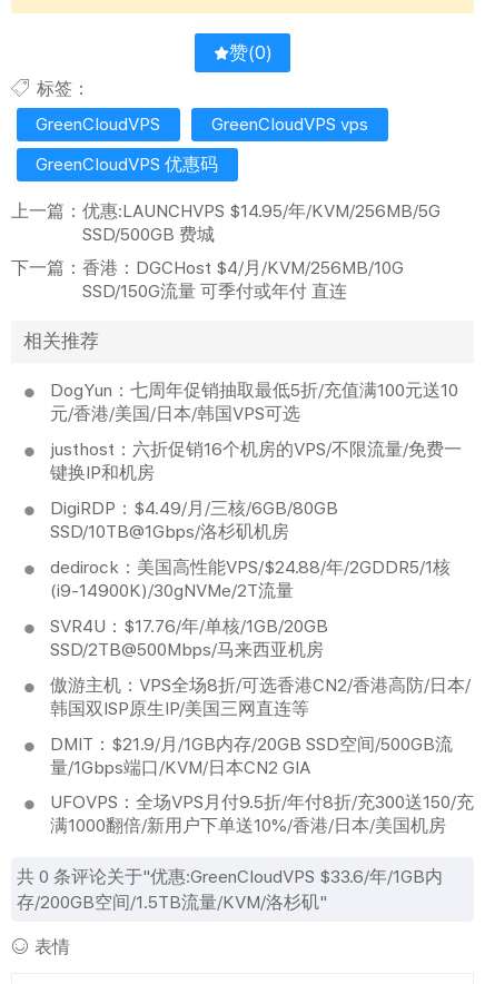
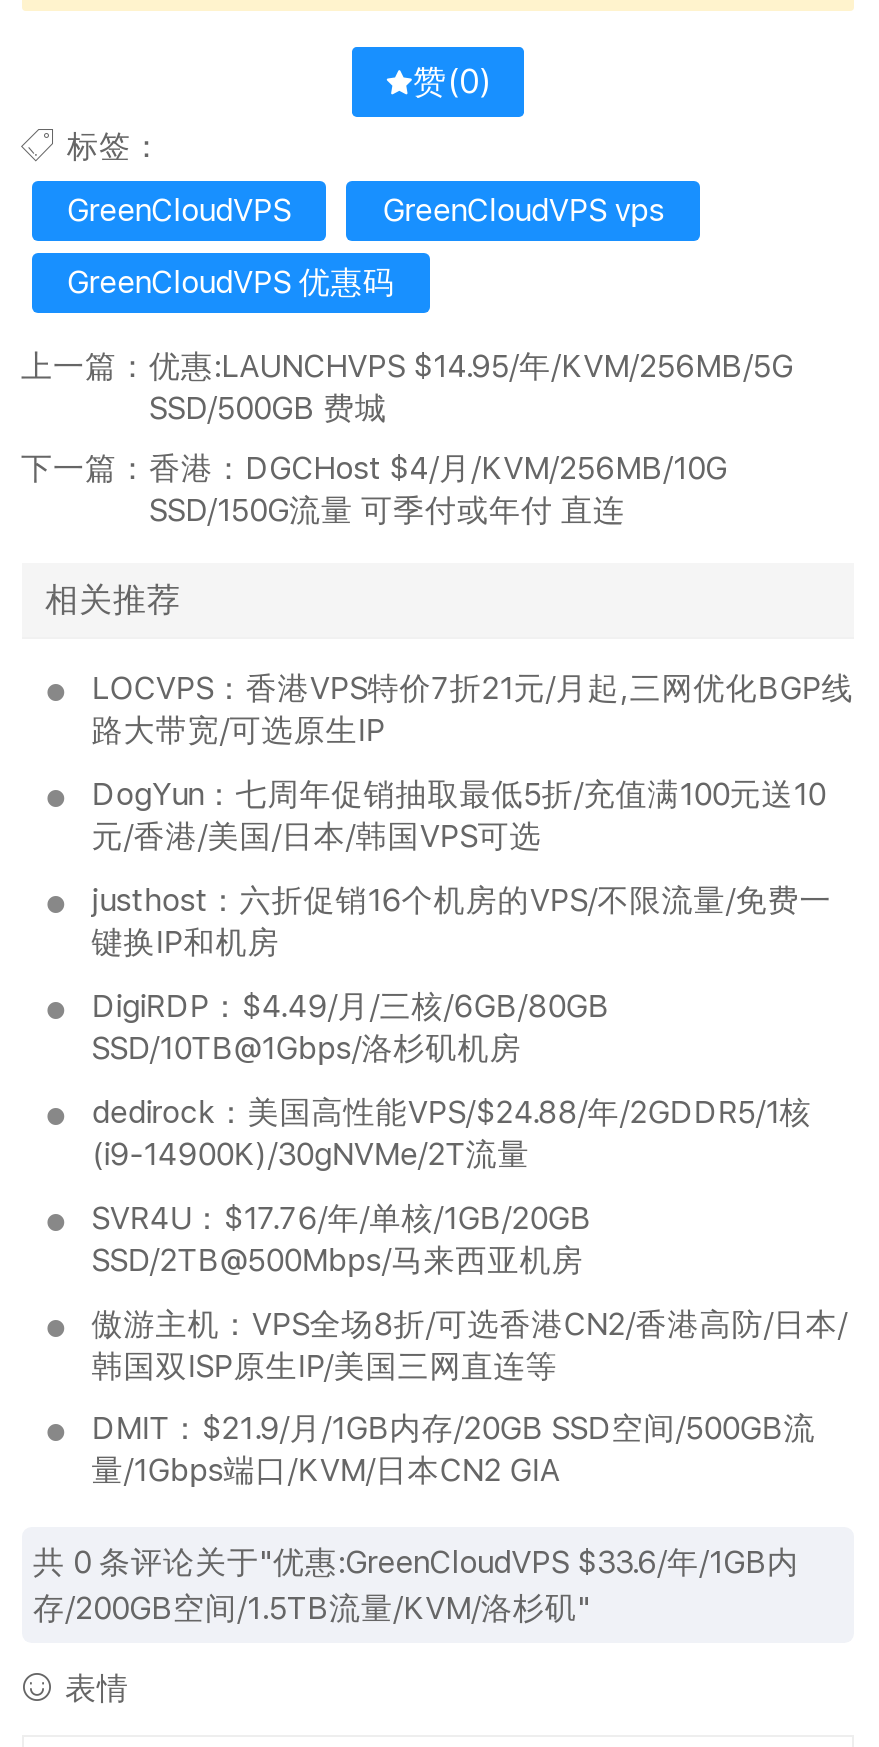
none -> [91,670,853,750] LOCVPS：香港VPS特价7折21元/月起,三网优化BGP线 | 路大带宽/可选原生IP
moved [50,380,470,778] -> [91,775,847,1490]: DogYun：七周年促销抽取最低5折/充值满100元送10 | 元/香港/美国/日本/韩国VPS可选 | justhost：六折促销16个机房的VPS/不限流量/免费一 | ... | DMIT：$21.9/月/1GB内存/20GB SSD空间/500GB流 | 量/1Gbps端口/KVM/日本CN2 GIA
[50,792,474,836] UFOVPS：全场VPS月付9.5折/年付8折/充300送150/充 | 满1000翻倍/新用户下单送10%/香港/日本/美国机房 -> none

